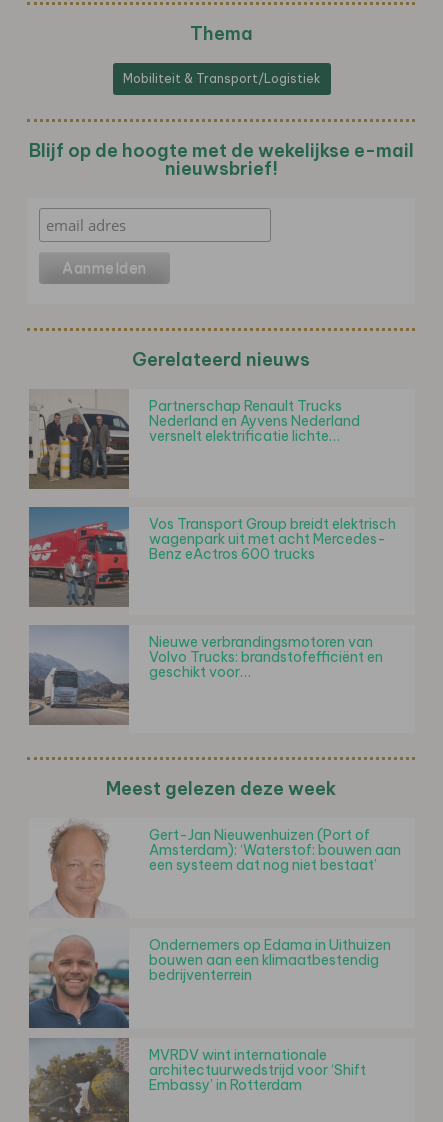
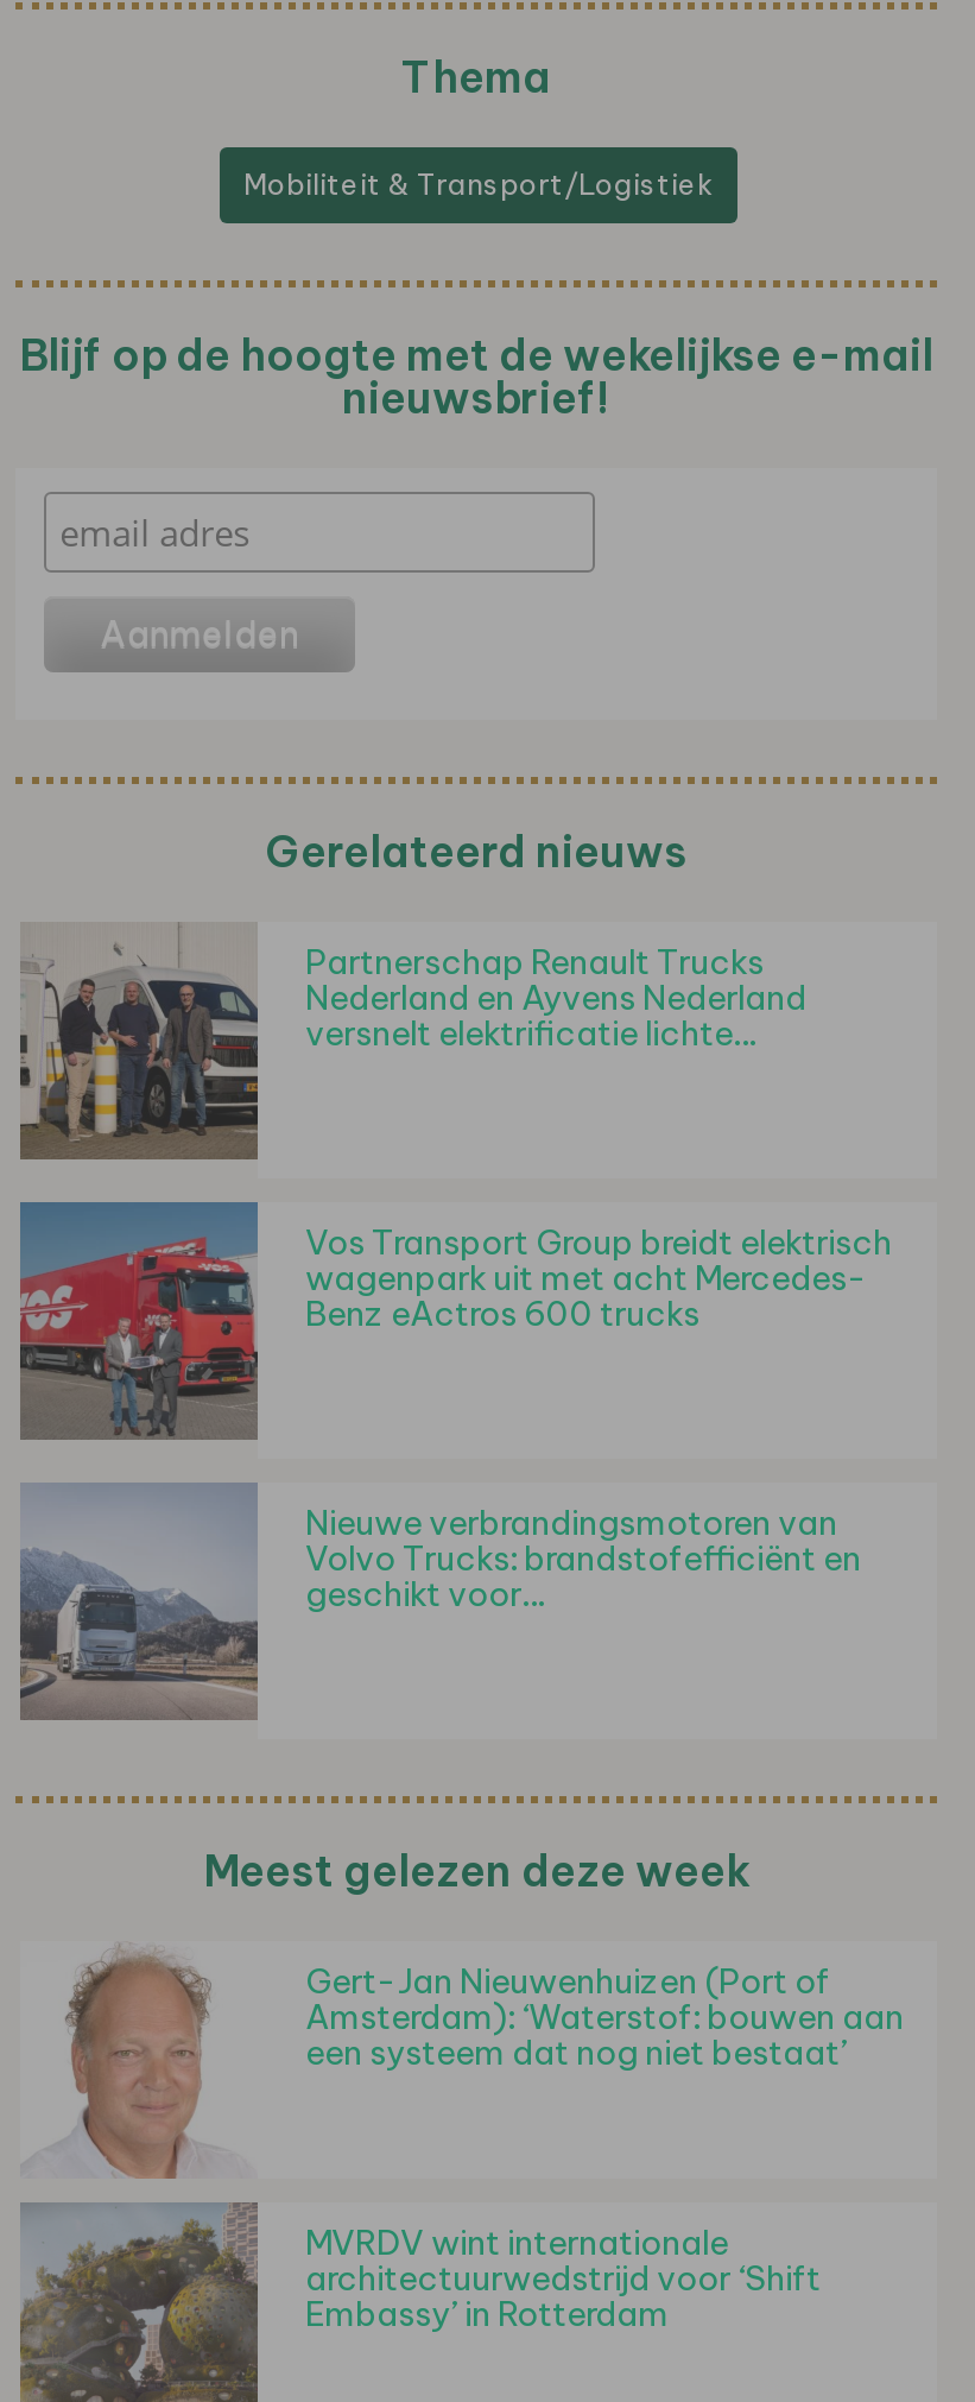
[28,931,391,1029] [image] | Ondernemers op Edama in Uithuizen | bouwen aan een klimaatbestendig | bedrijventerrein -> none

